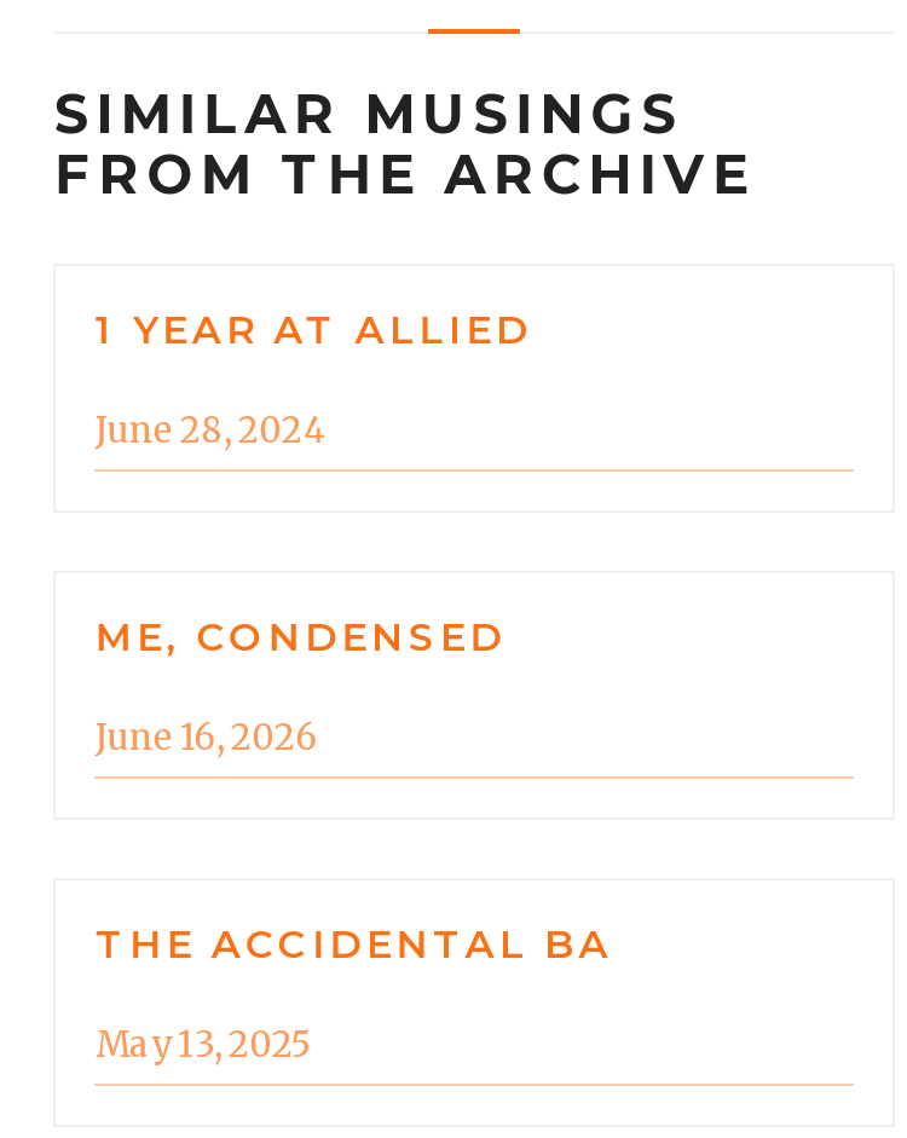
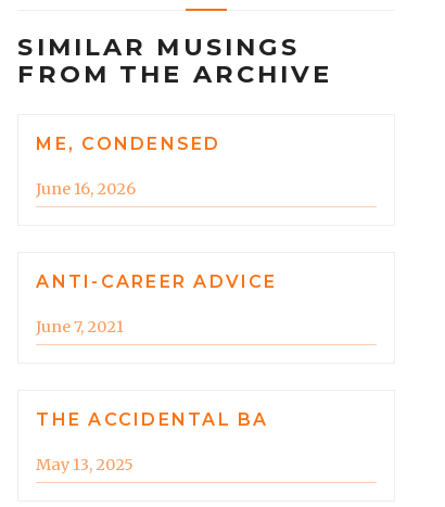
[95,307,533,452] 1 YEAR AT ALLIED | June 28, 2024 -> none
moved [95,614,507,759] -> [36,134,221,199]: ME, CONDENSED | June 16, 2026
none -> [36,271,278,337] ANTI-CAREER ADVICE | June 7, 2021

